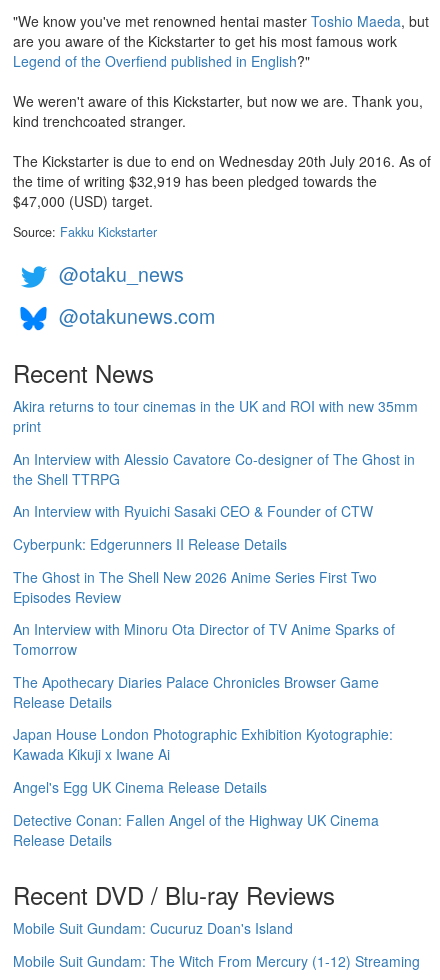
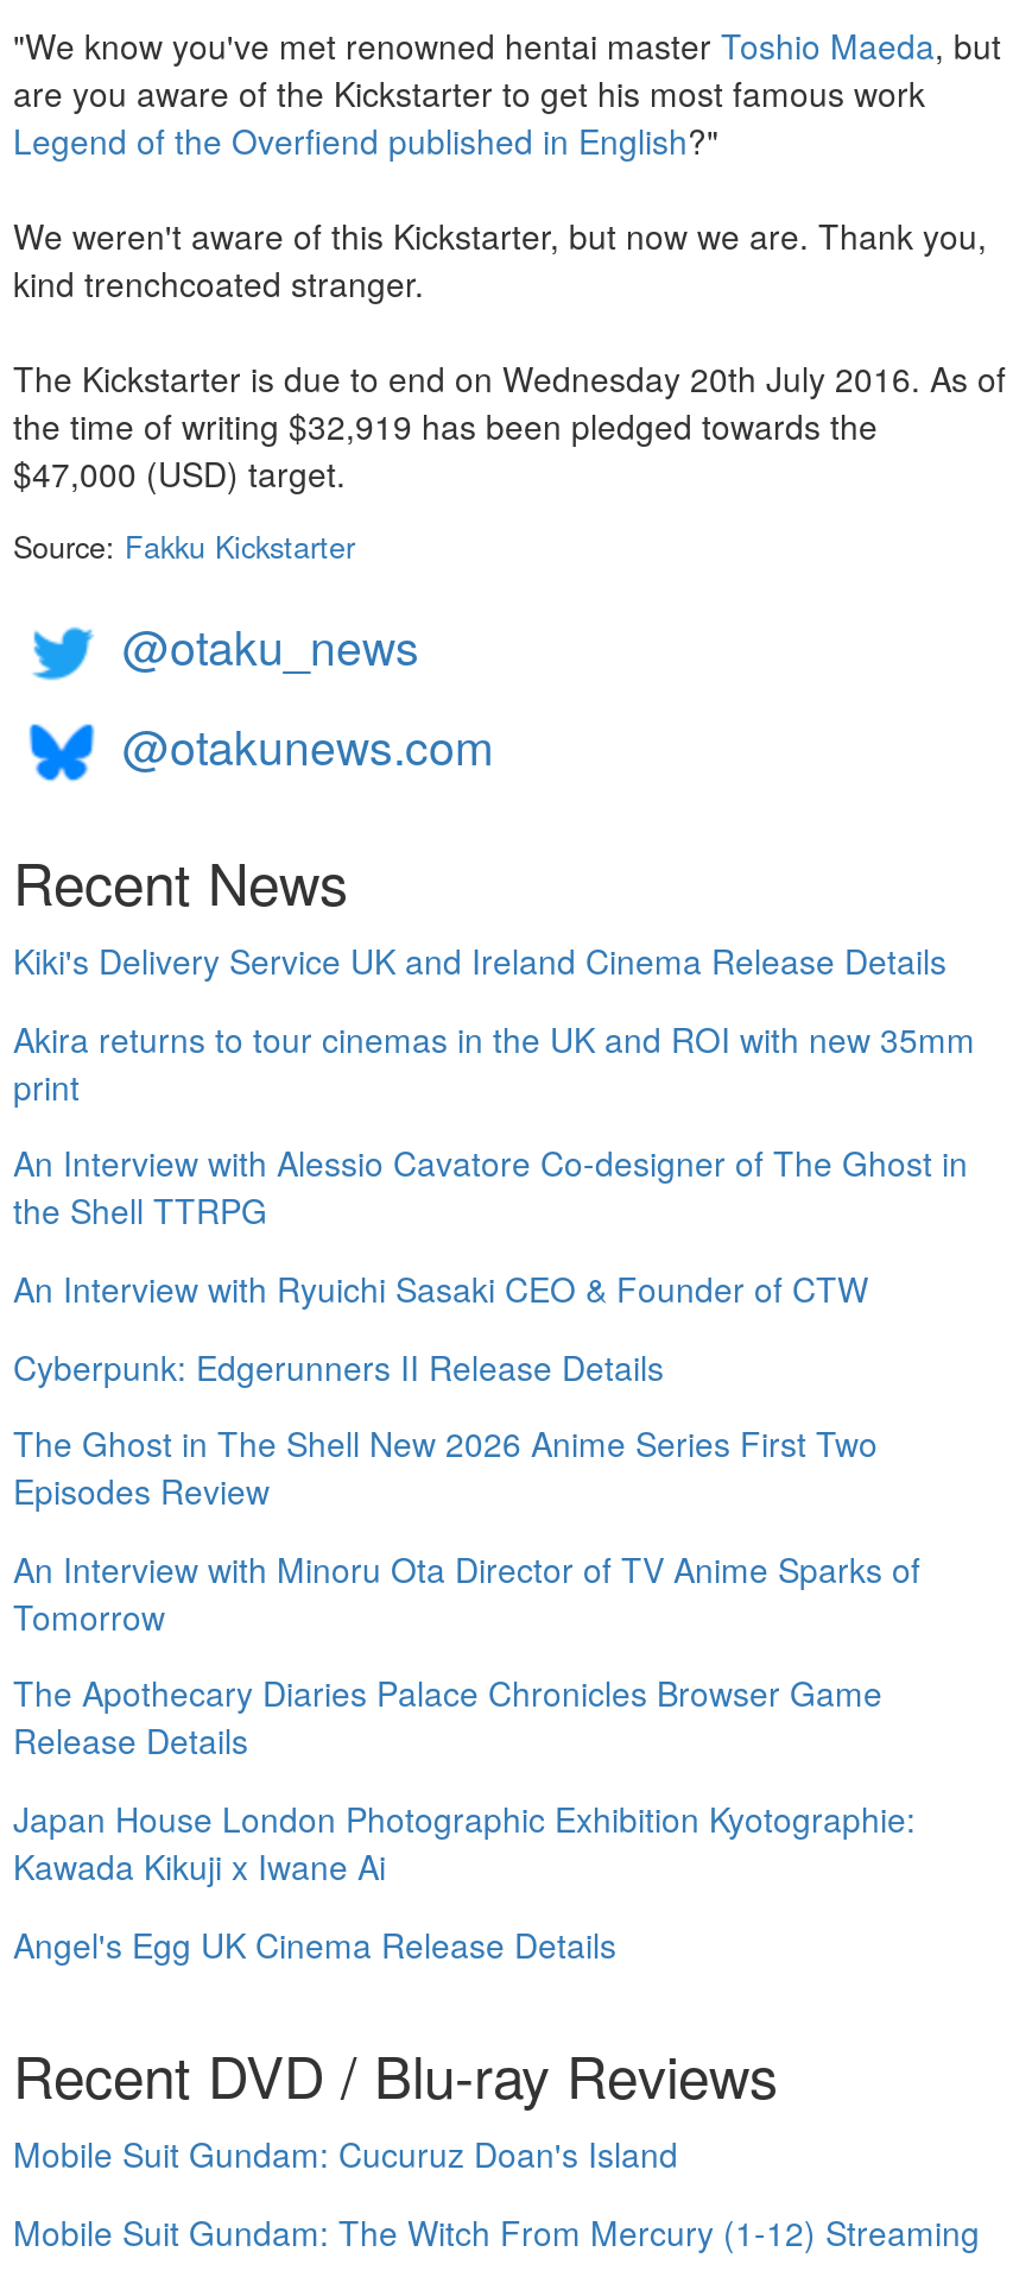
none -> [13,937,946,984] Kiki's Delivery Service UK and Ireland Cinema Release Details
moved [13,396,418,797] -> [13,1014,975,1967]: Akira returns to tour cinemas in the UK and ROI with new 35mm | print | An Interview with Alessio Cavatore Co-designer of The Ghost in | ... | Kawada Kikuji x Iwane Ai | Angel's Egg UK Cinema Release Details
[13,809,379,849] Detective Conan: Fallen Angel of the Highway UK Cinema | Release Details -> none

